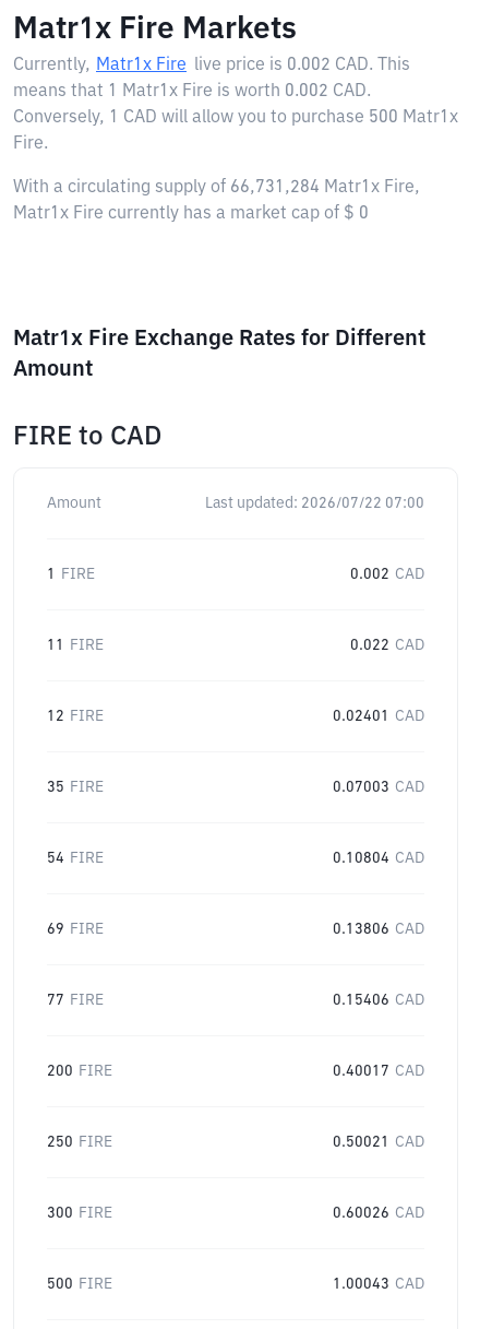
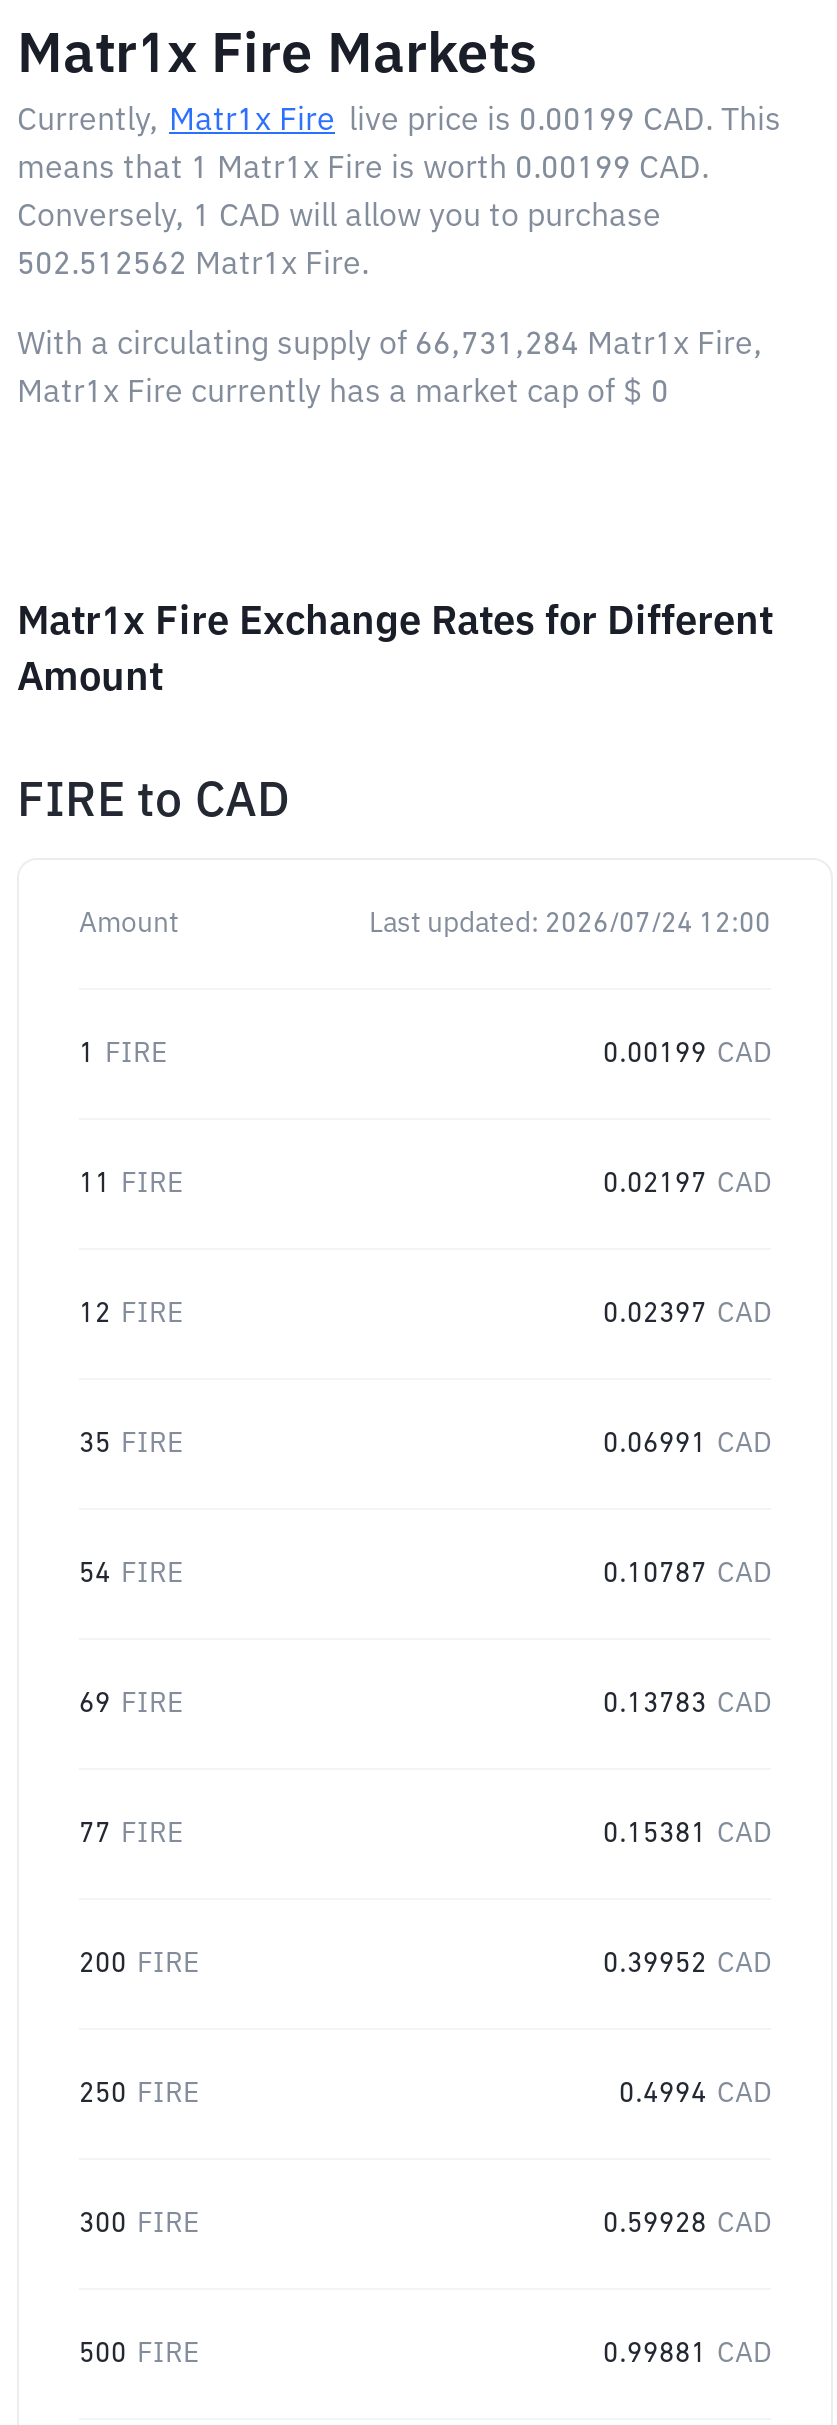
[13,57,410,74] Currently, Matr1x Fire live price is 0.002 CAD. This -> [17,106,781,138] Currently, Matr1x Fire live price is 0.00199 CAD. This
[13,83,371,100] means that 1 Matr1x Fire is worth 0.002 CAD. -> [17,154,709,186] means that 1 Matr1x Fire is worth 0.00199 CAD.
[13,109,458,127] Conversely, 1 CAD will allow you to purchase 500 Matr1x -> [17,202,661,234] Conversely, 1 CAD will allow you to purchase
[13,135,48,153] Fire. -> [17,250,369,282] 502.512562 Matr1x Fire.
[205,496,424,511] Last updated: 2026/07/22 07:00 -> [369,910,771,938] Last updated: 2026/07/24 12:00
[350,567,424,582] 0.002 CAD -> [603,1040,771,1068] 0.00199 CAD
[350,638,424,653] 0.022 CAD -> [603,1170,771,1198] 0.02197 CAD
[333,709,424,724] 0.02401 CAD -> [603,1300,771,1328] 0.02397 CAD
[333,780,424,795] 0.07003 CAD -> [603,1430,771,1458] 0.06991 CAD
[333,851,424,866] 0.10804 CAD -> [603,1560,771,1588] 0.10787 CAD
[333,922,424,937] 0.13806 CAD -> [603,1690,771,1718] 0.13783 CAD
[333,993,424,1008] 0.15406 CAD -> [603,1820,771,1848] 0.15381 CAD
[333,1064,424,1079] 0.40017 CAD -> [603,1950,771,1978] 0.39952 CAD
[333,1135,424,1150] 0.50021 CAD -> [619,2080,771,2108] 0.4994 CAD
[333,1206,424,1221] 0.60026 CAD -> [603,2210,771,2238] 0.59928 CAD
[333,1277,424,1292] 1.00043 CAD -> [603,2340,771,2368] 0.99881 CAD

